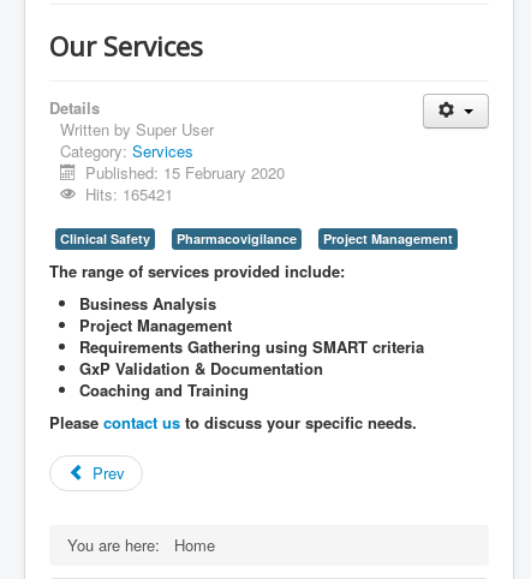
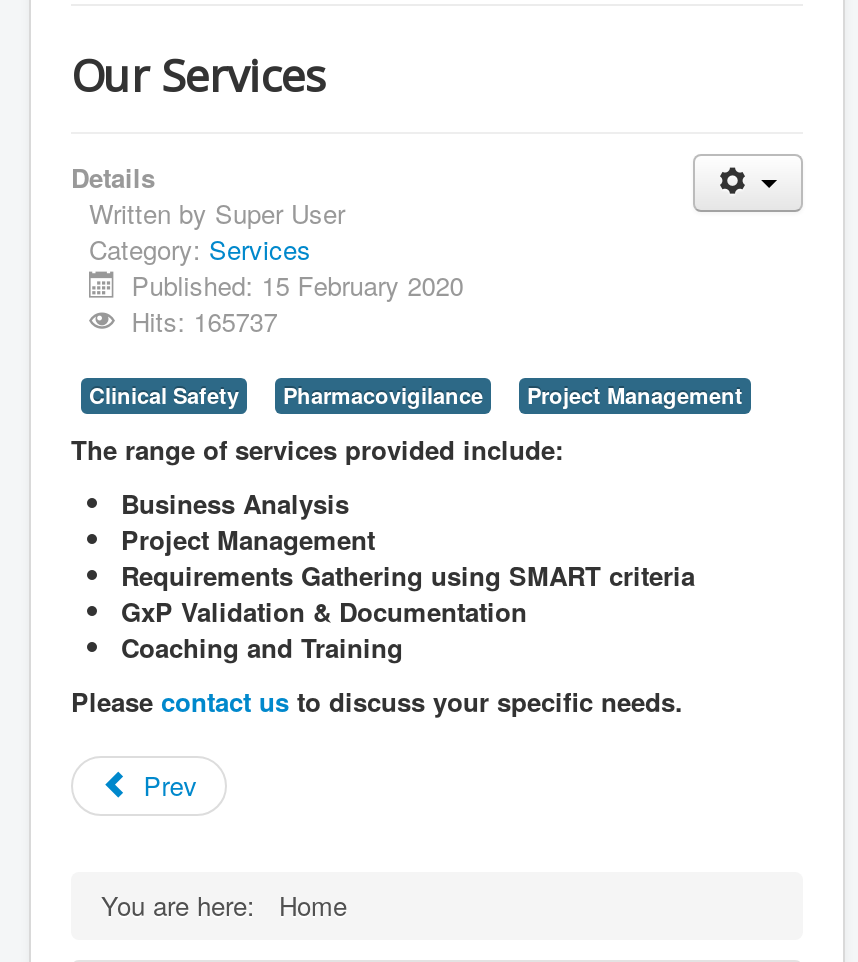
[86,183,173,206] Hits: 165421 -> [131,303,277,341] Hits: 165737

